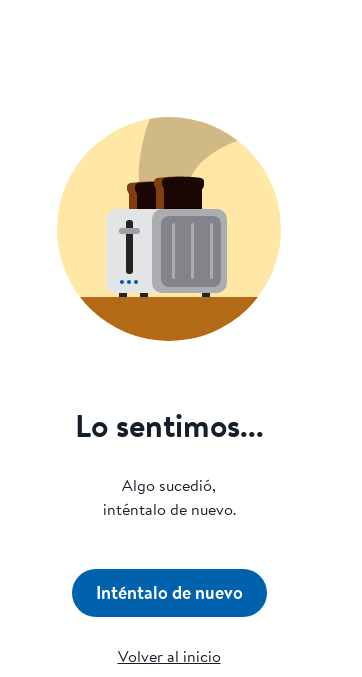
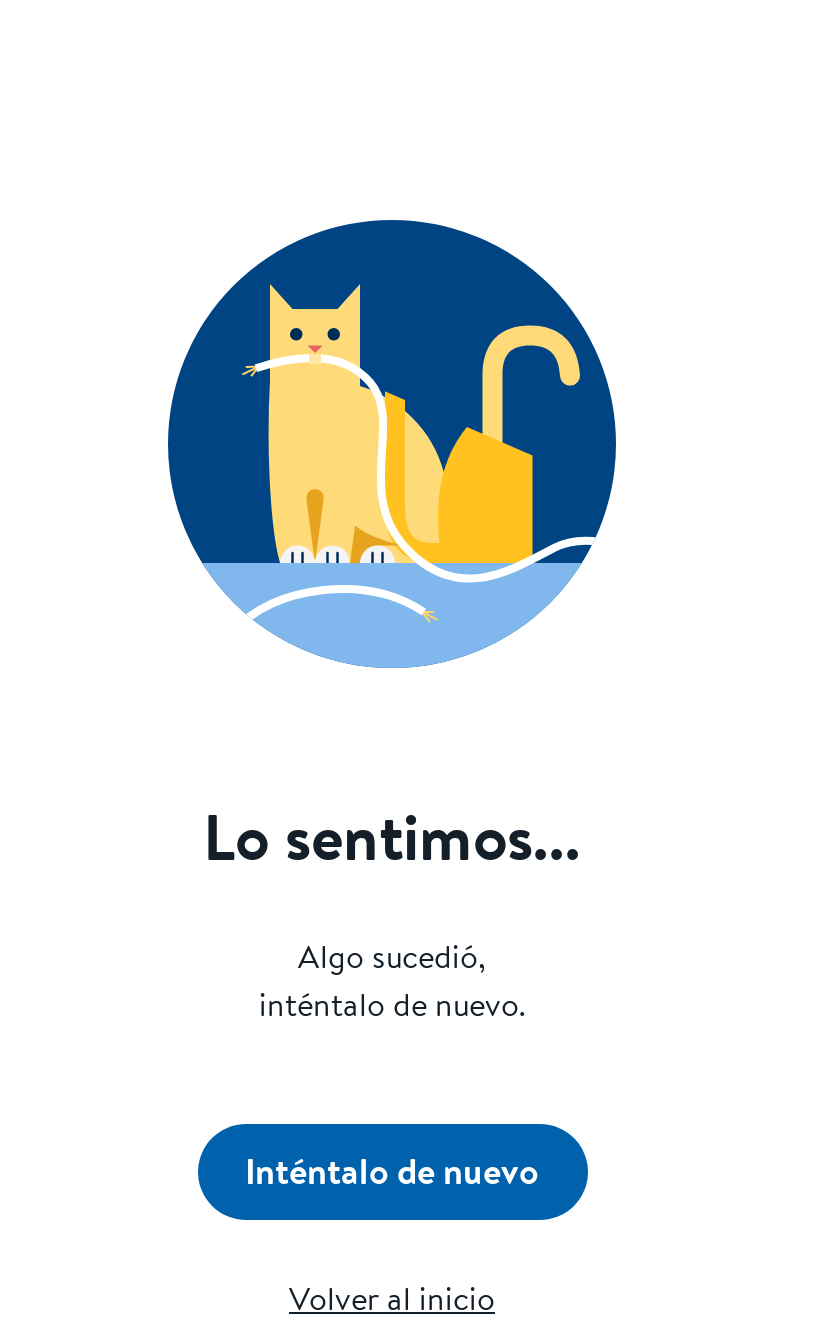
[57,117,281,342] [image] -> [166,218,618,670] [image]

